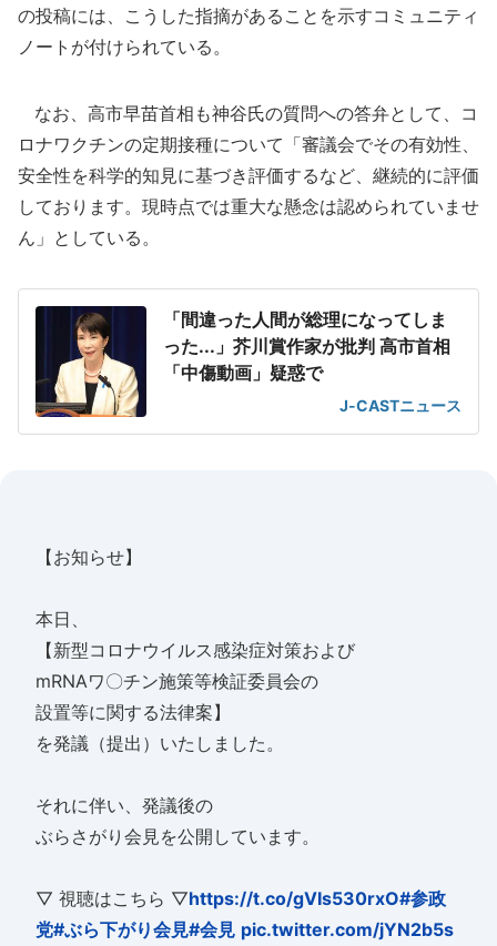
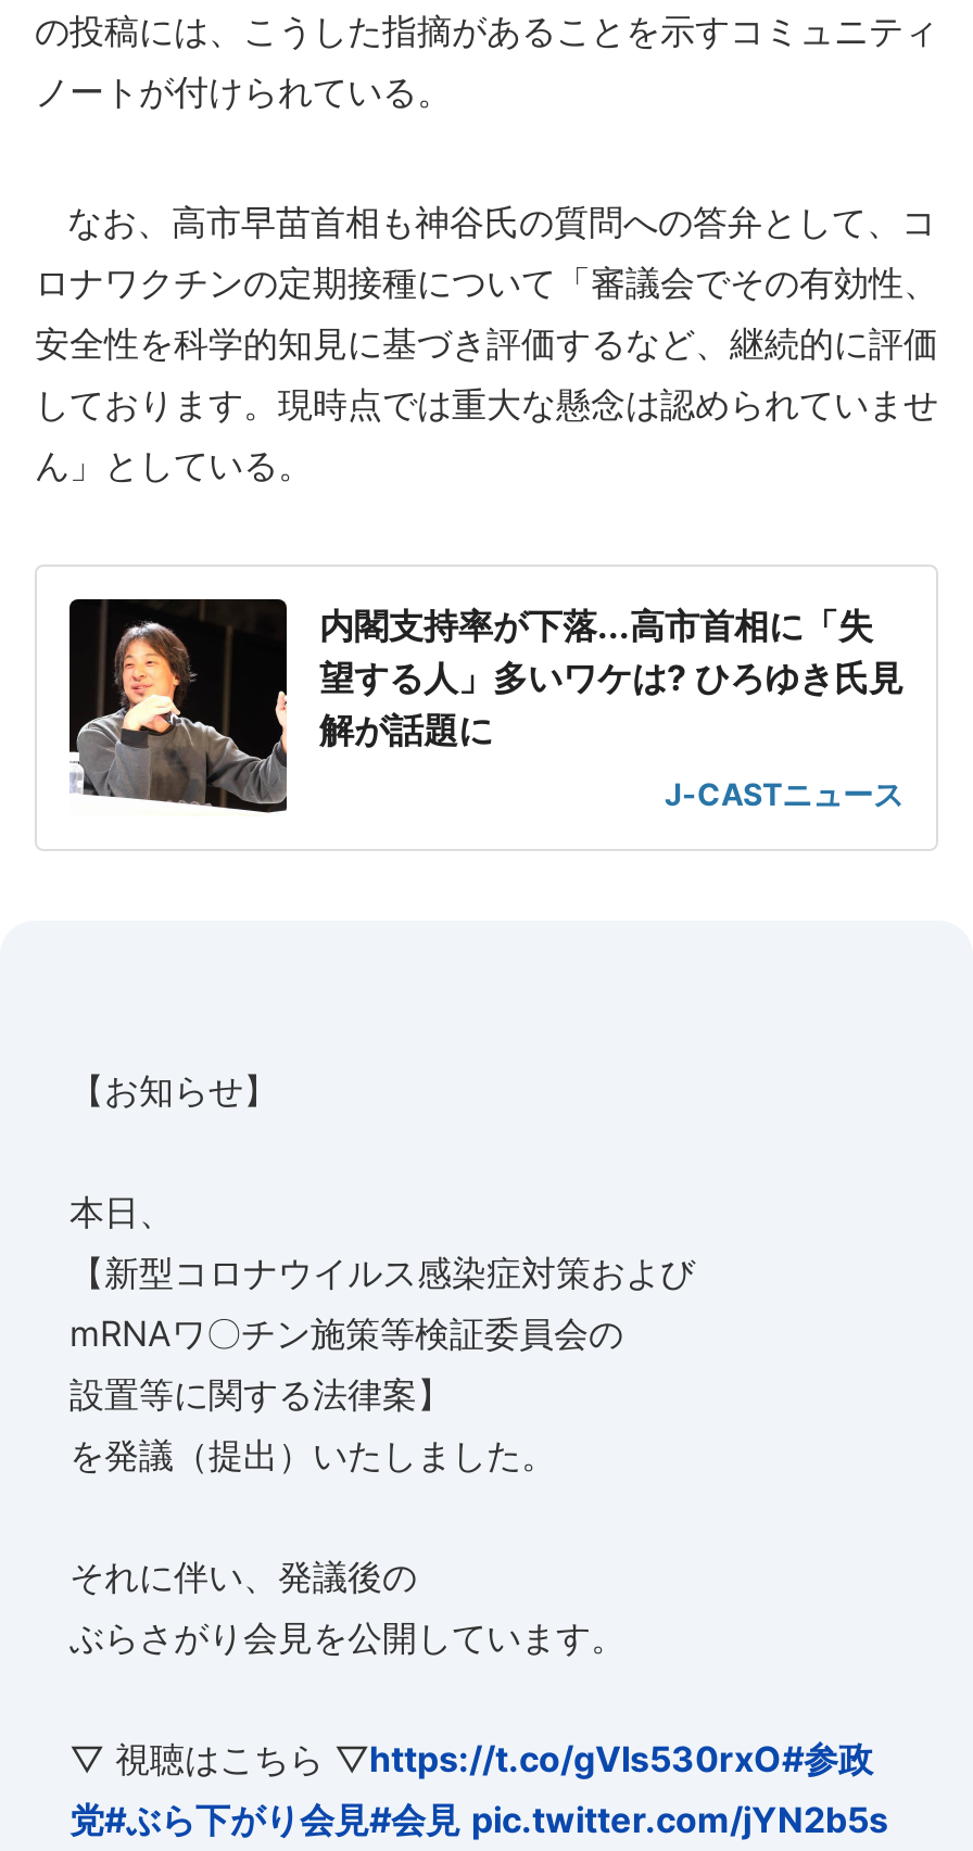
[34,306,450,418] [image] | 「間違った人間が総理になってしま | った...」芥川賞作家が批判 高市首相 | 「中傷動画」疑惑で -> [69,599,903,816] [image] | 内閣支持率が下落...高市首相に「失 | 望する人」多いワケは? ひろゆき氏見 | 解が話題に

